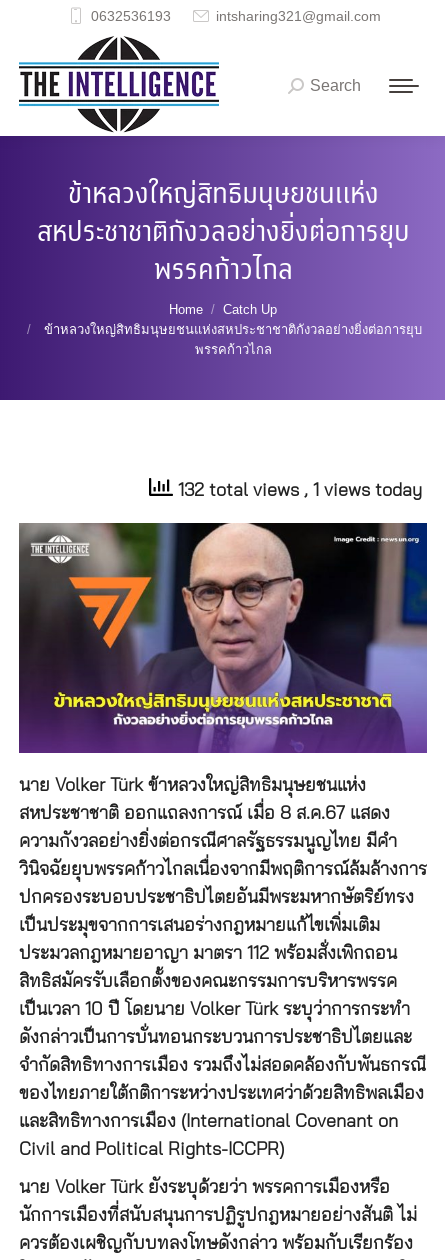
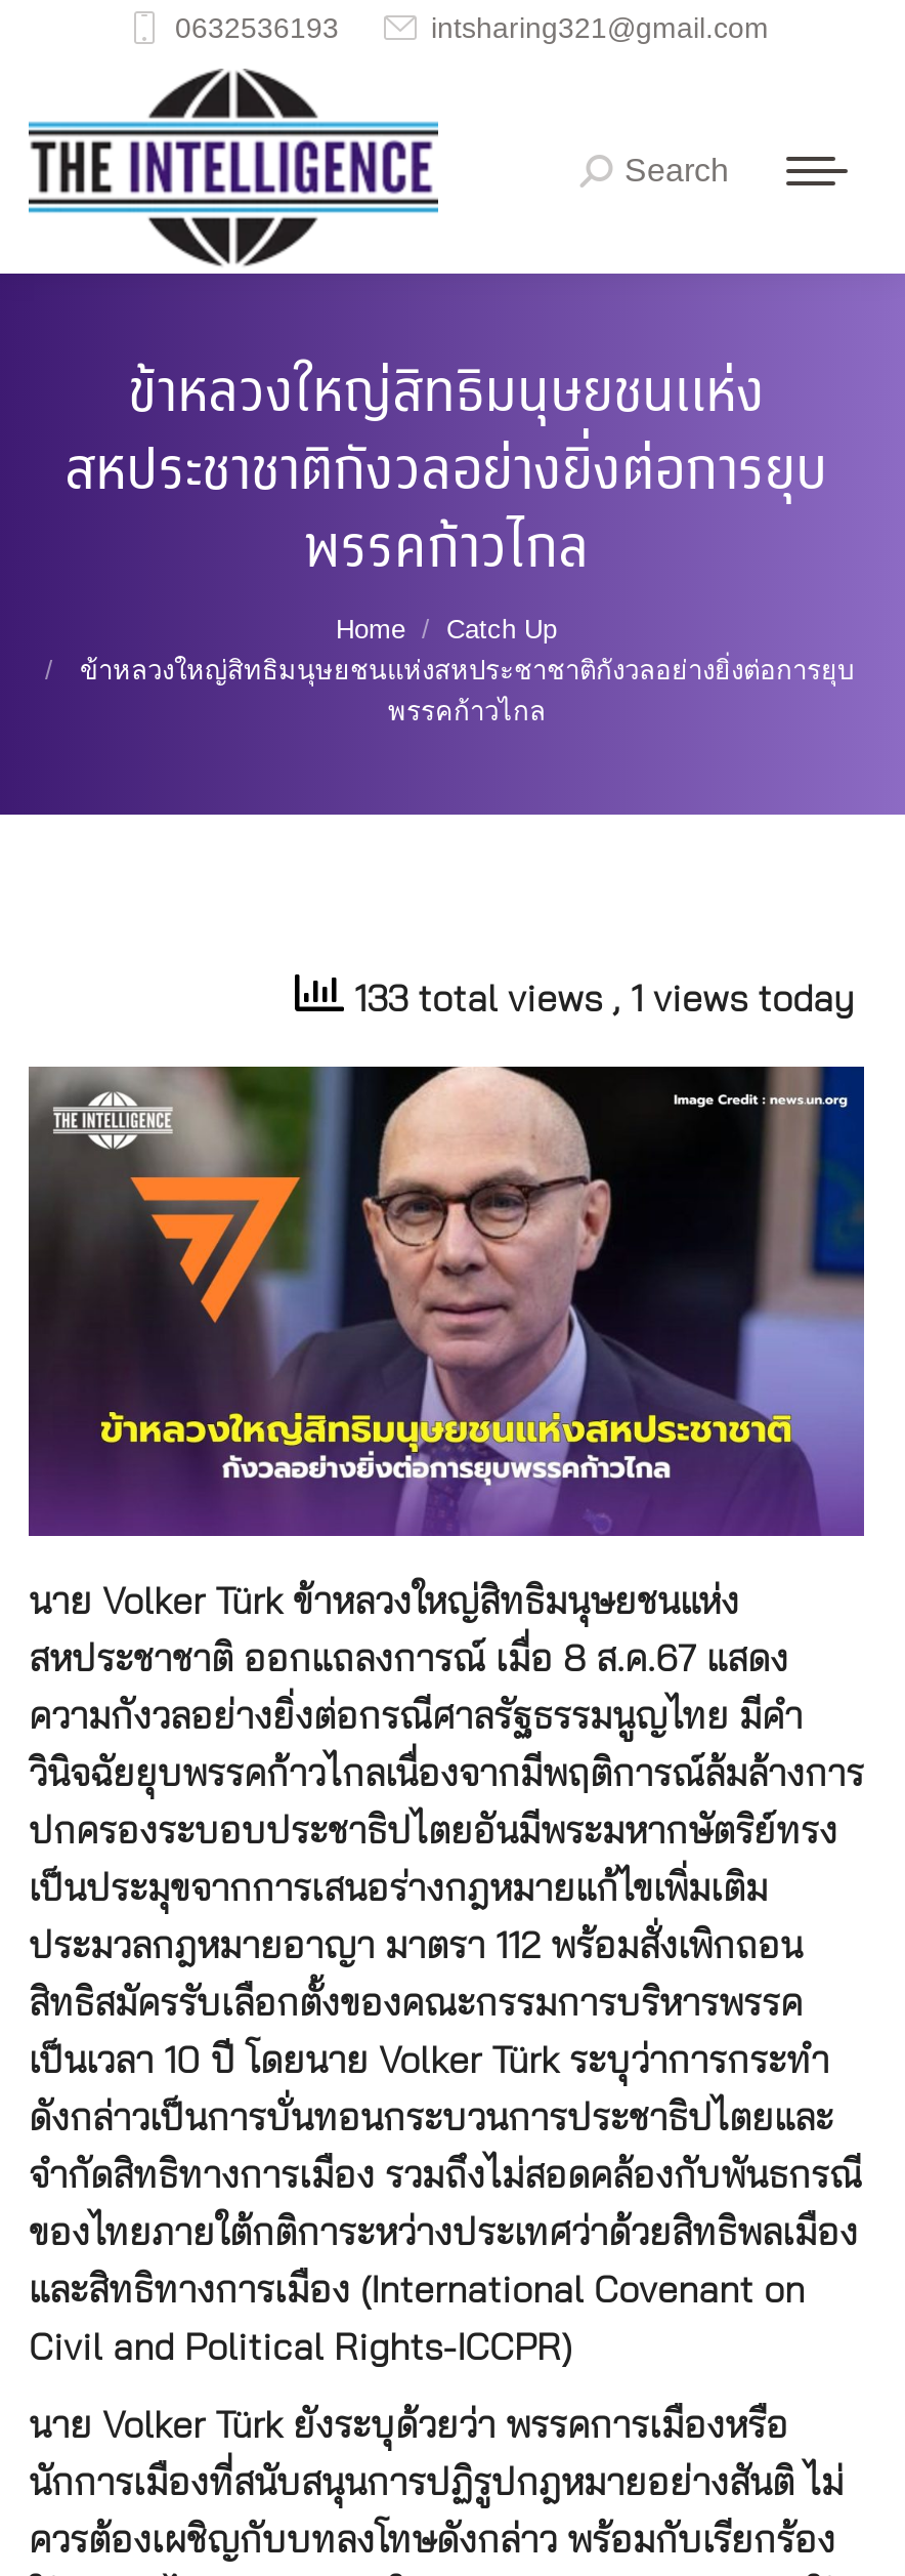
[173,482,422,500] 132 total views, 1 views today -> [344,983,854,1020] 133 total views, 1 views today

